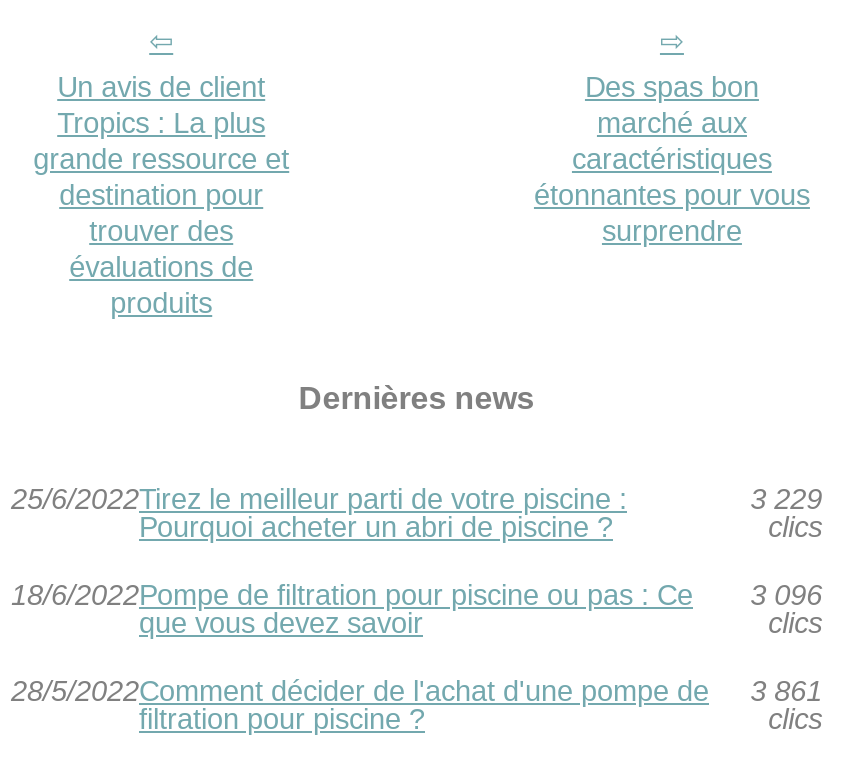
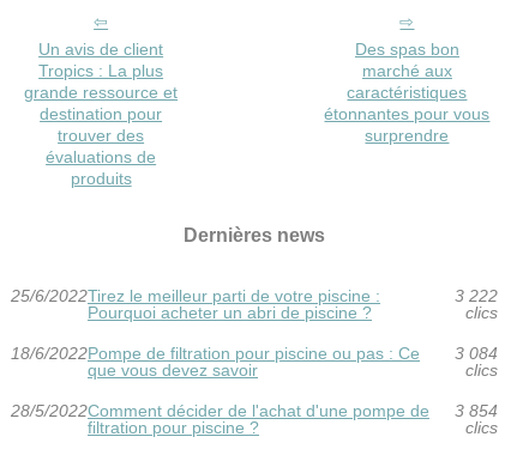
[750,483,822,515] 3 229 -> [454,286,497,305] 3 222
[11,579,822,611] 18/6/2022Pompe de filtration pour piscine ou pas : Ce 3 096 -> [11,344,497,363] 18/6/2022Pompe de filtration pour piscine ou pas : Ce 3 084
[11,675,822,707] 28/5/2022Comment décider de l'achat d'une pompe de 3 861 -> [11,401,497,420] 28/5/2022Comment décider de l'achat d'une pompe de 3 854

